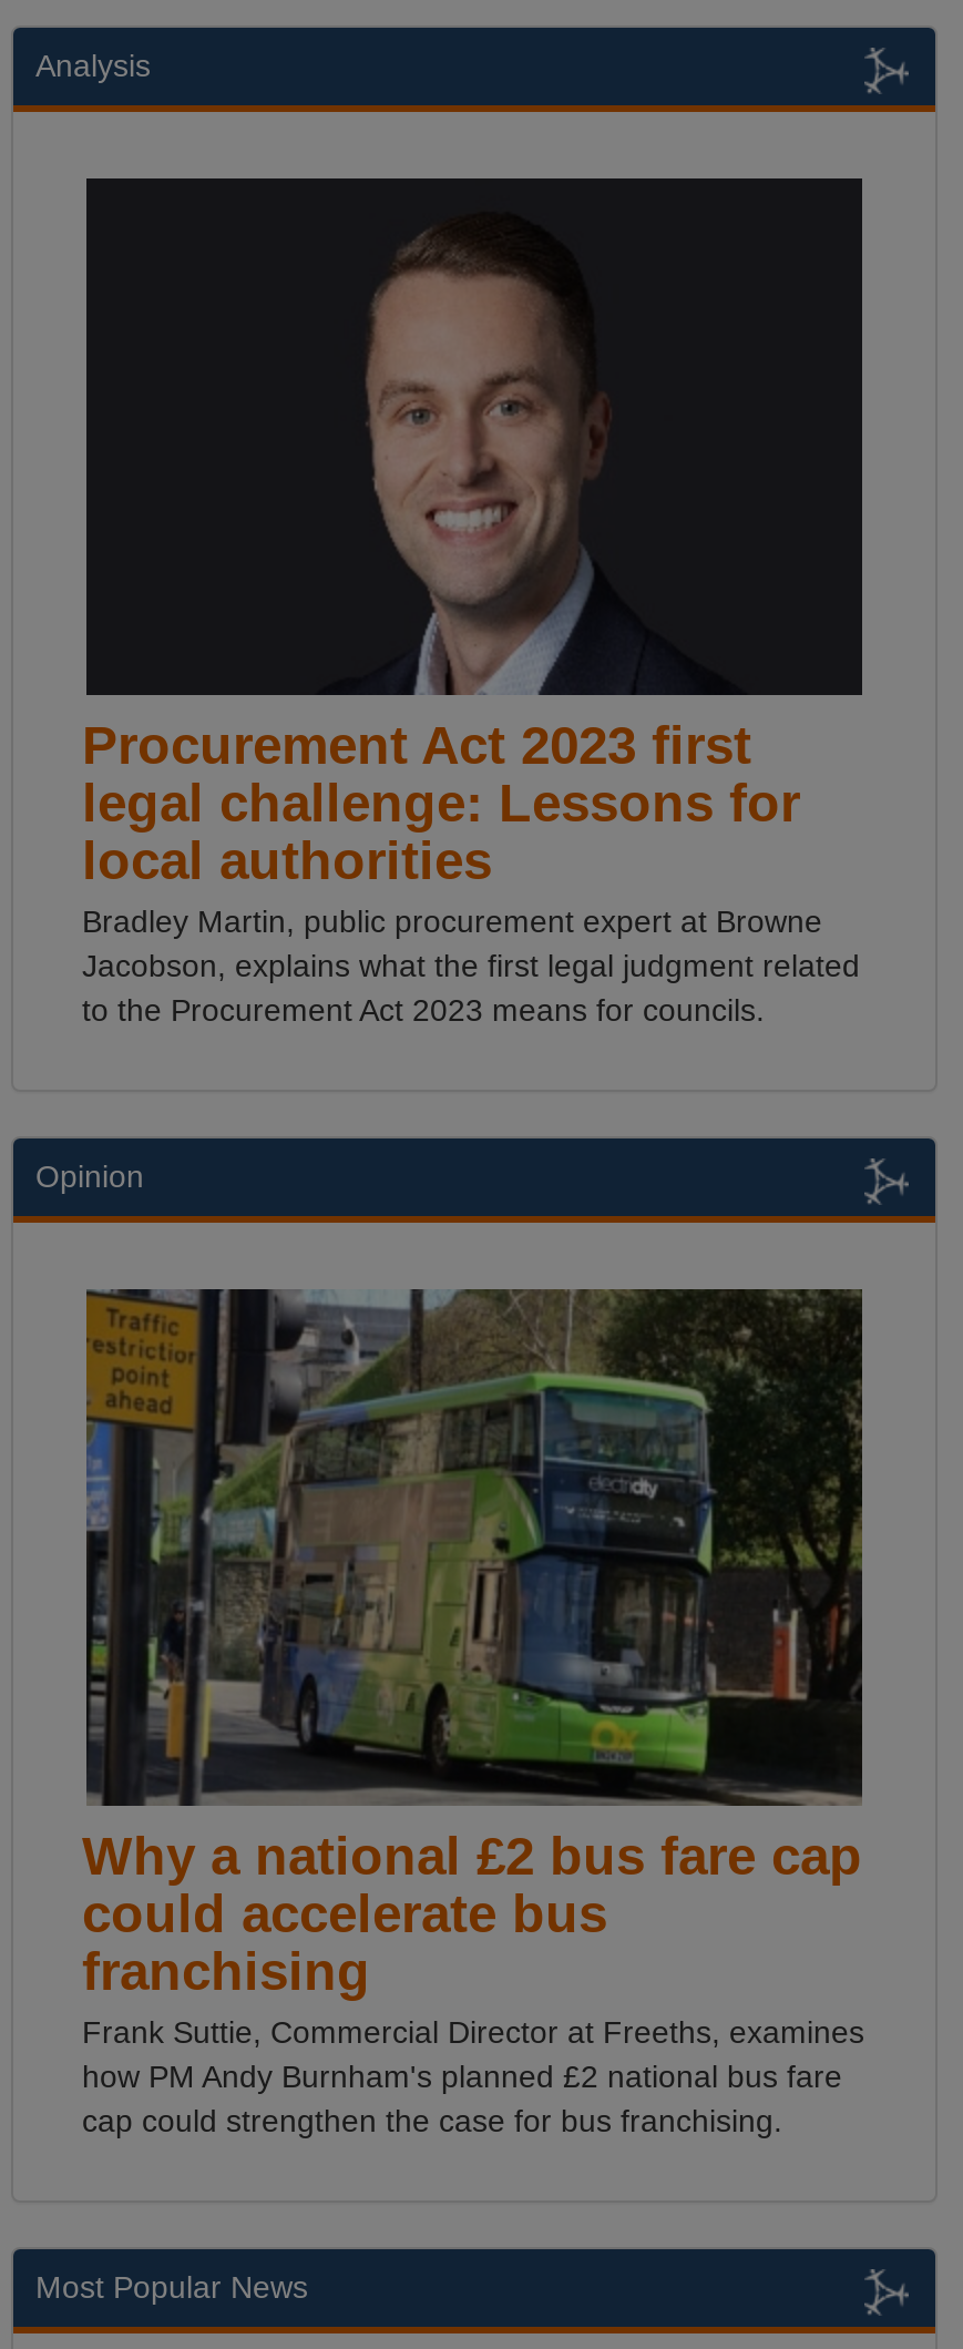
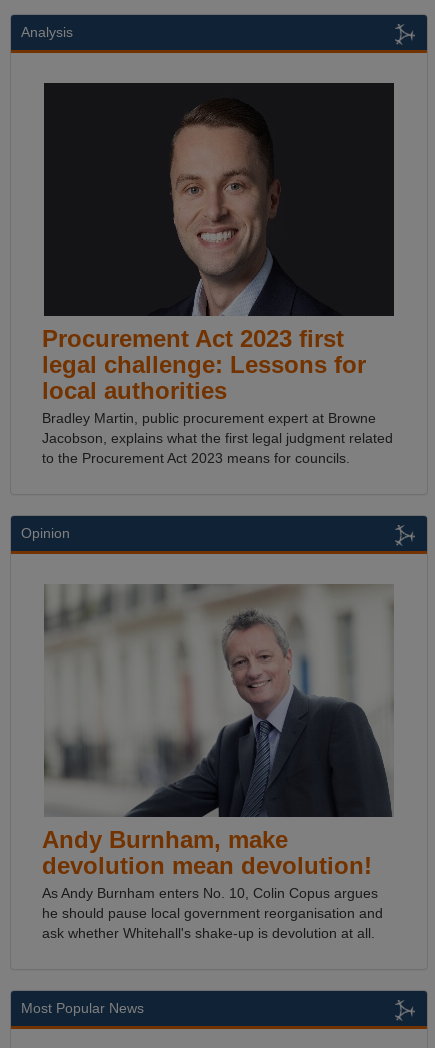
[82,1287,864,2139] [image] | Why a national £2 bus fare cap | could accelerate bus | franchising | Frank Suttie, Commercial Director at Freeths, examines | how PM Andy Burnham's planned £2 national bus fare | cap could strengthen the case for bus franchising. -> [42,583,394,941] [image] | Andy Burnham, make | devolution mean devolution! | As Andy Burnham enters No. 10, Colin Copus argues | he should pause local government reorganisation and | ask whether Whitehall's shake-up is devolution at all.

